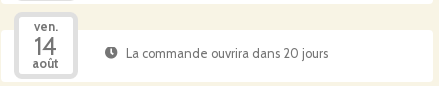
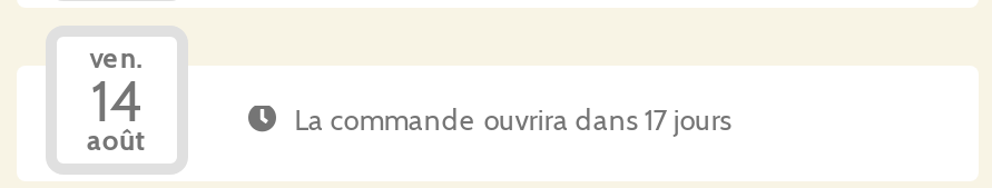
[126,46,328,61] La commande ouvrira dans 20 jours -> [295,103,731,136] La commande ouvrira dans 17 jours

